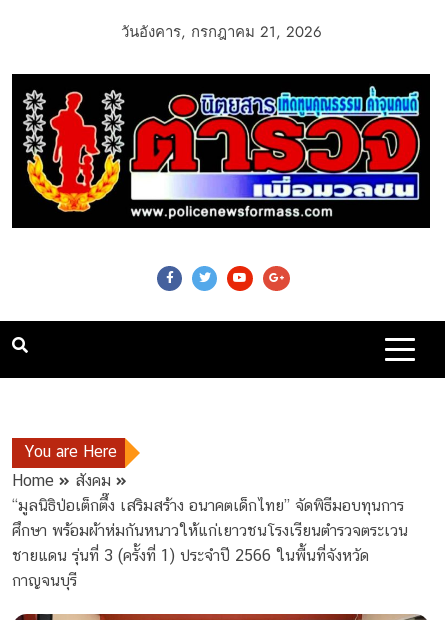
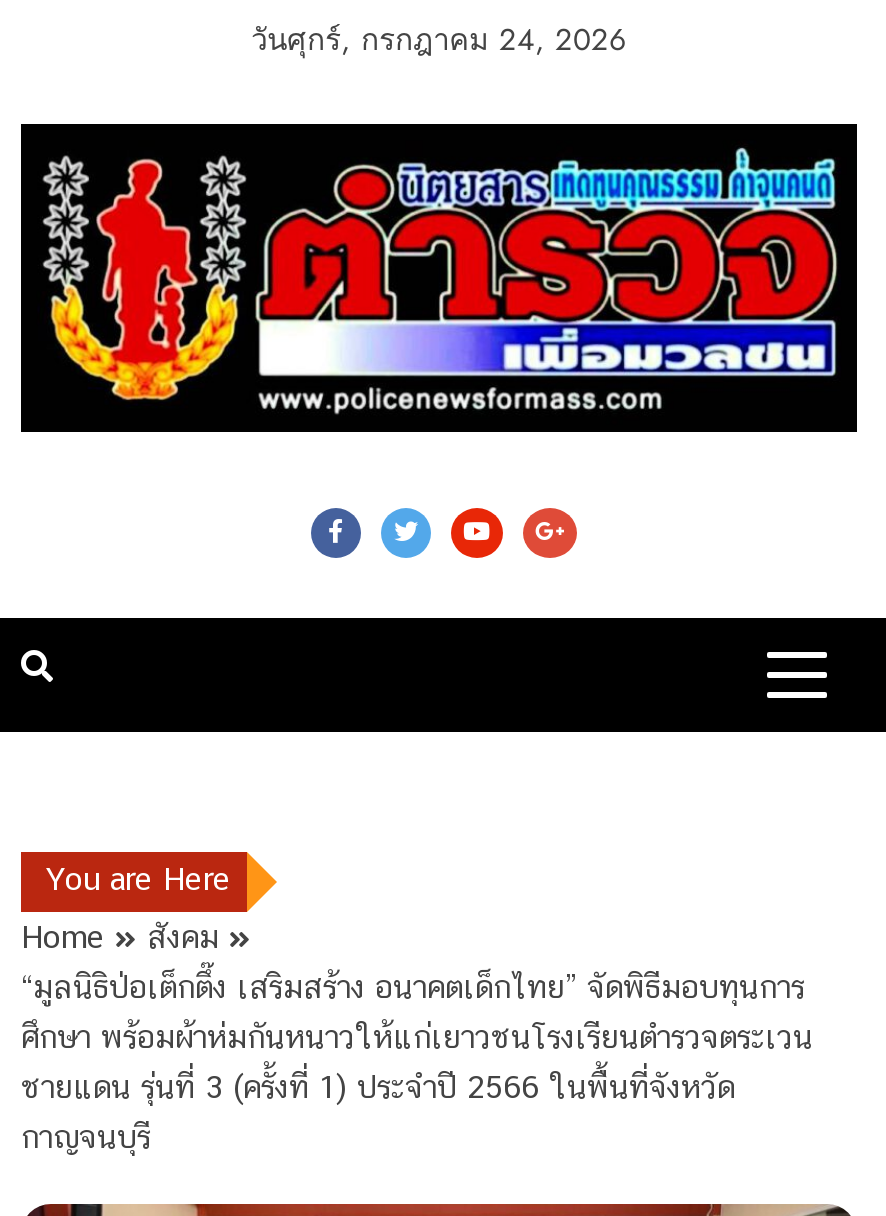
[120,21,321,43] วันอังคาร, กรกฎาคม 21, 2026 -> [251,18,627,62] วันศุกร์, กรกฎาคม 24, 2026

